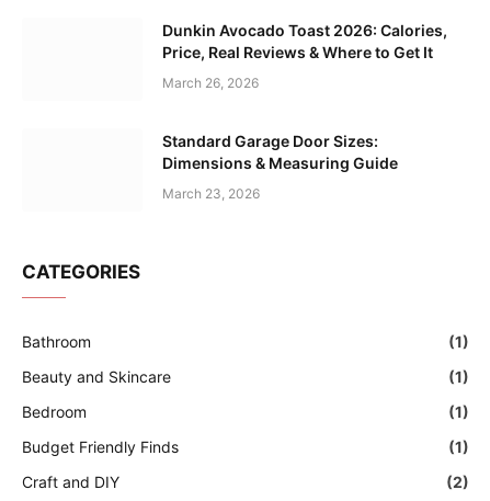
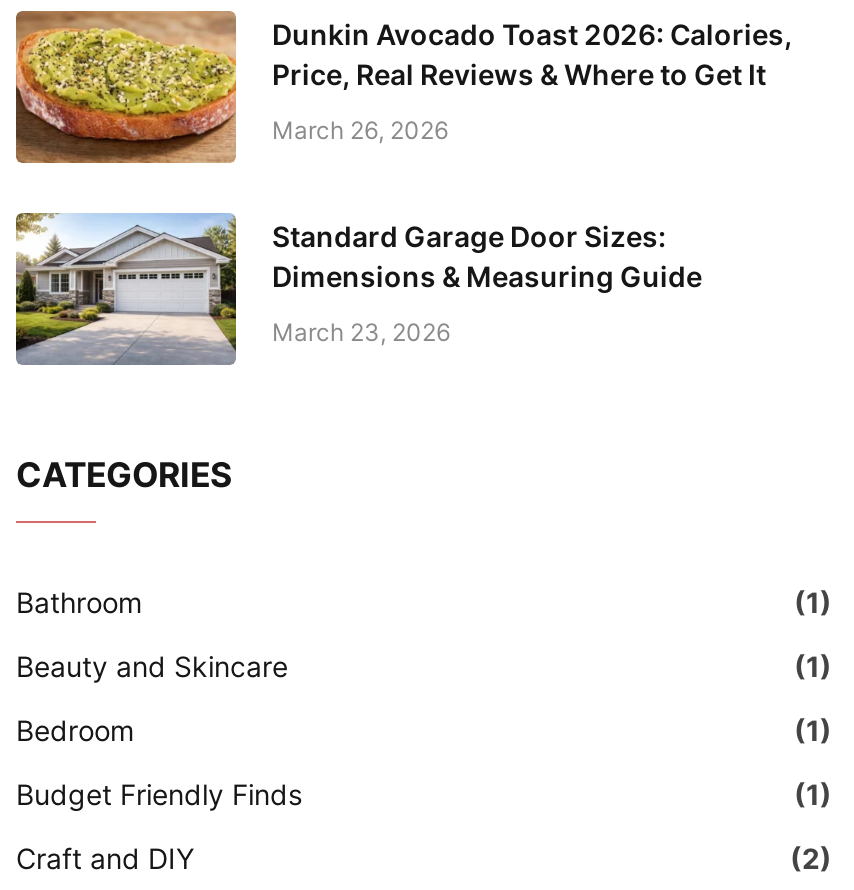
none -> [14,9,238,165] [image]
none -> [14,211,238,367] [image]

